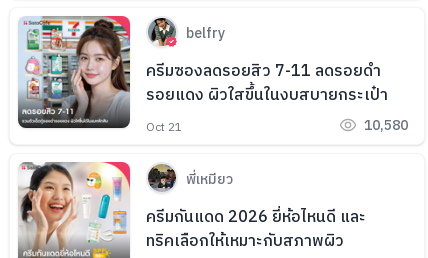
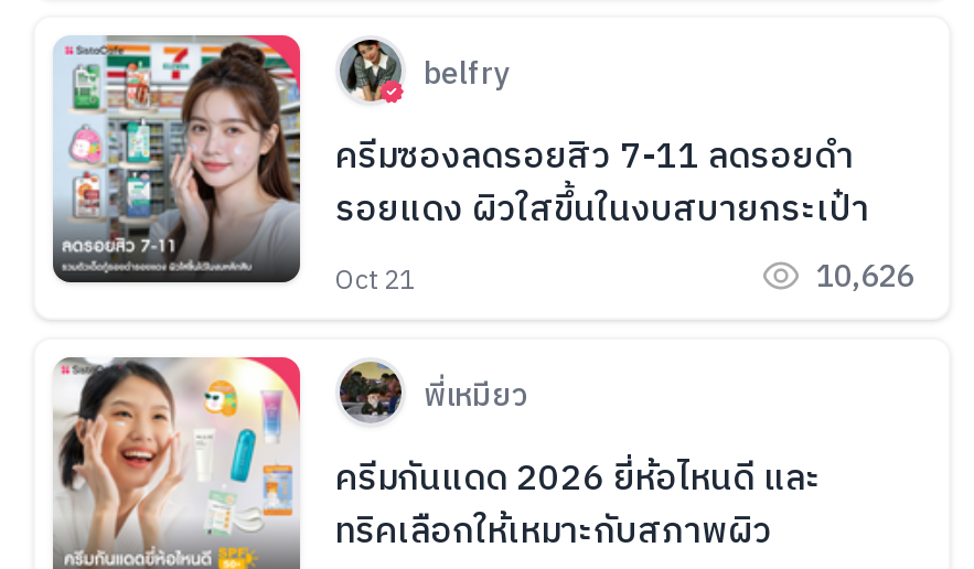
[364,114,408,137] 10,580 -> [816,251,913,301] 10,626

